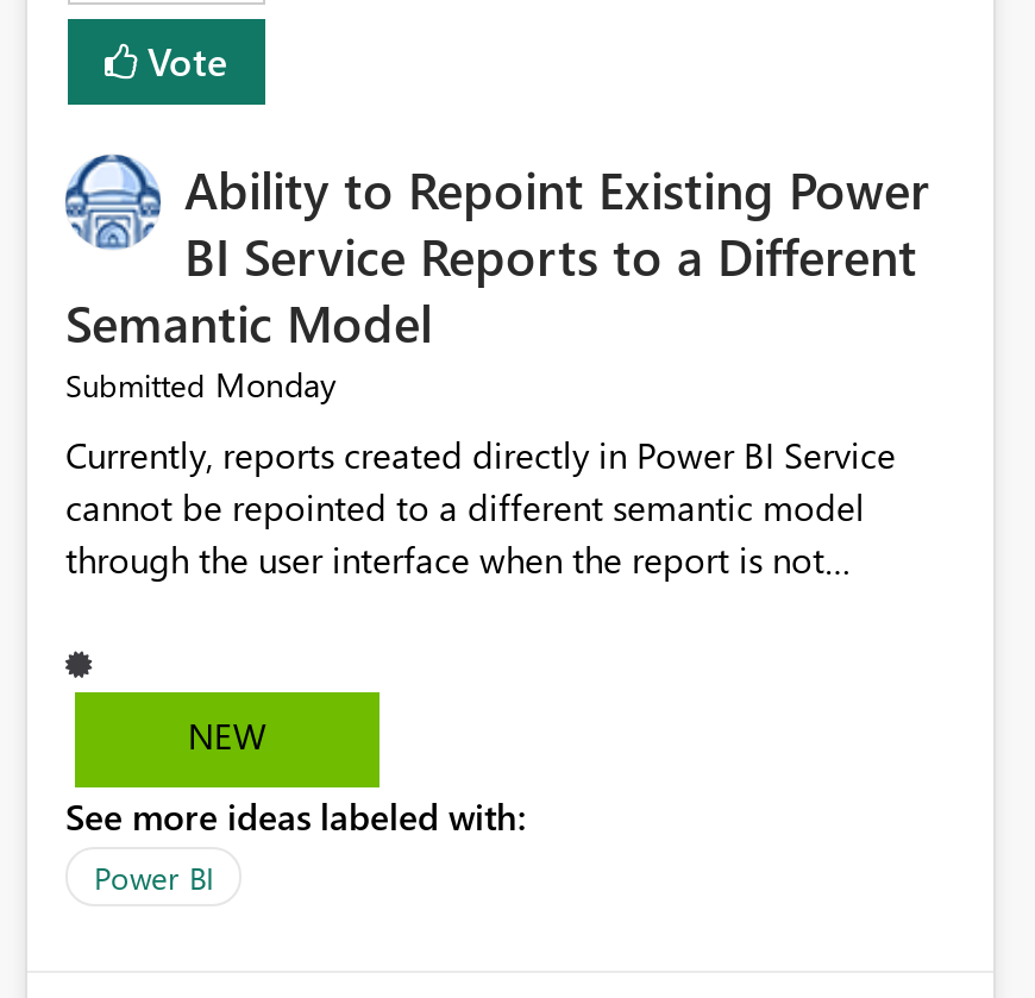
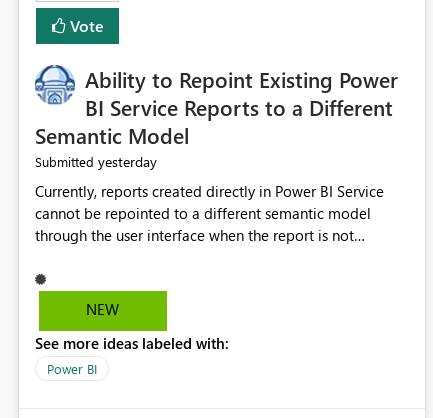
[65,363,337,408] Submitted Monday -> [35,152,157,171] Submitted yesterday

